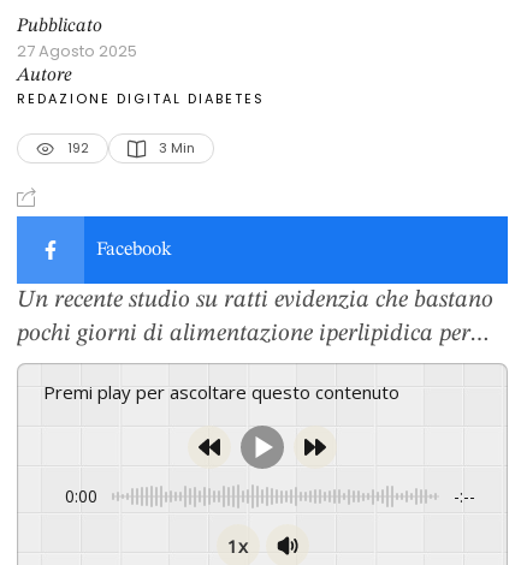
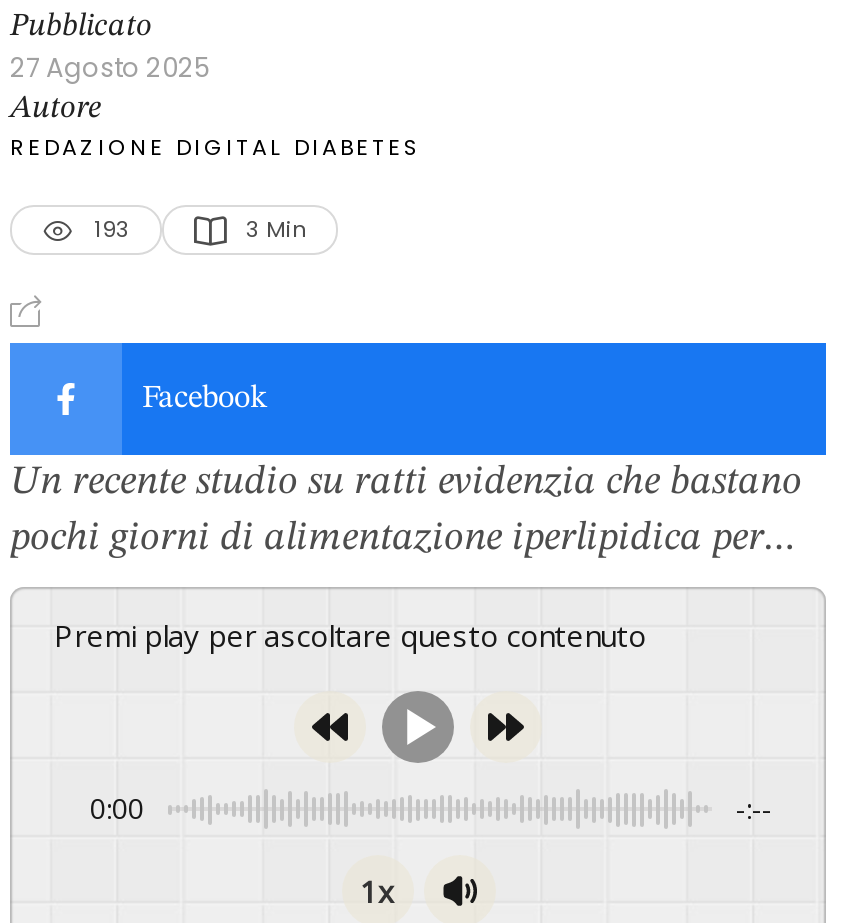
[67,138,89,157] 192 -> [94,213,130,245] 193

